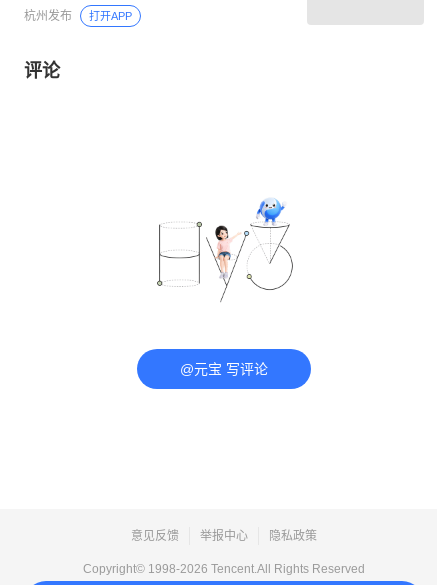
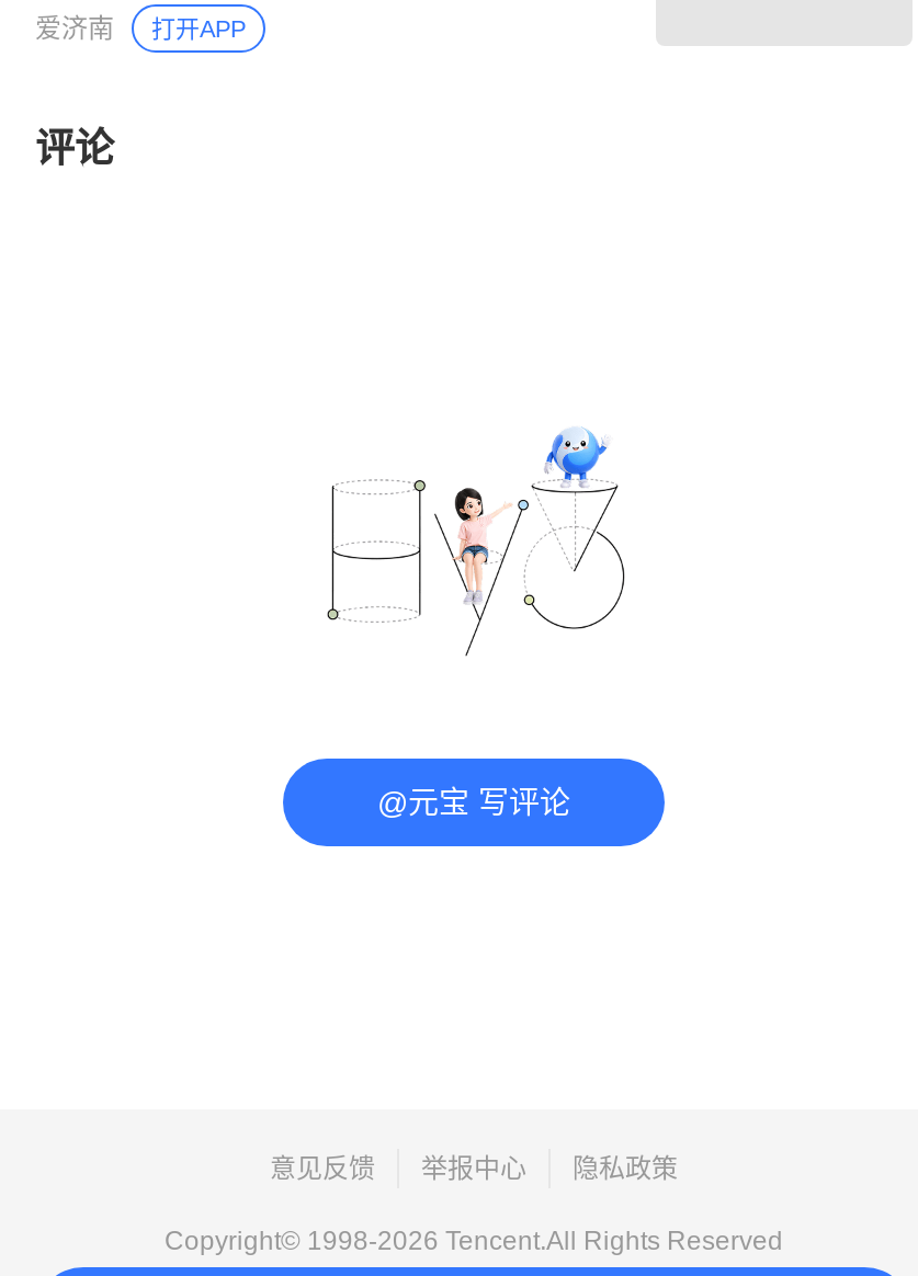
[24,9,72,23] 杭州发布 -> [35,13,114,44] 爱济南

